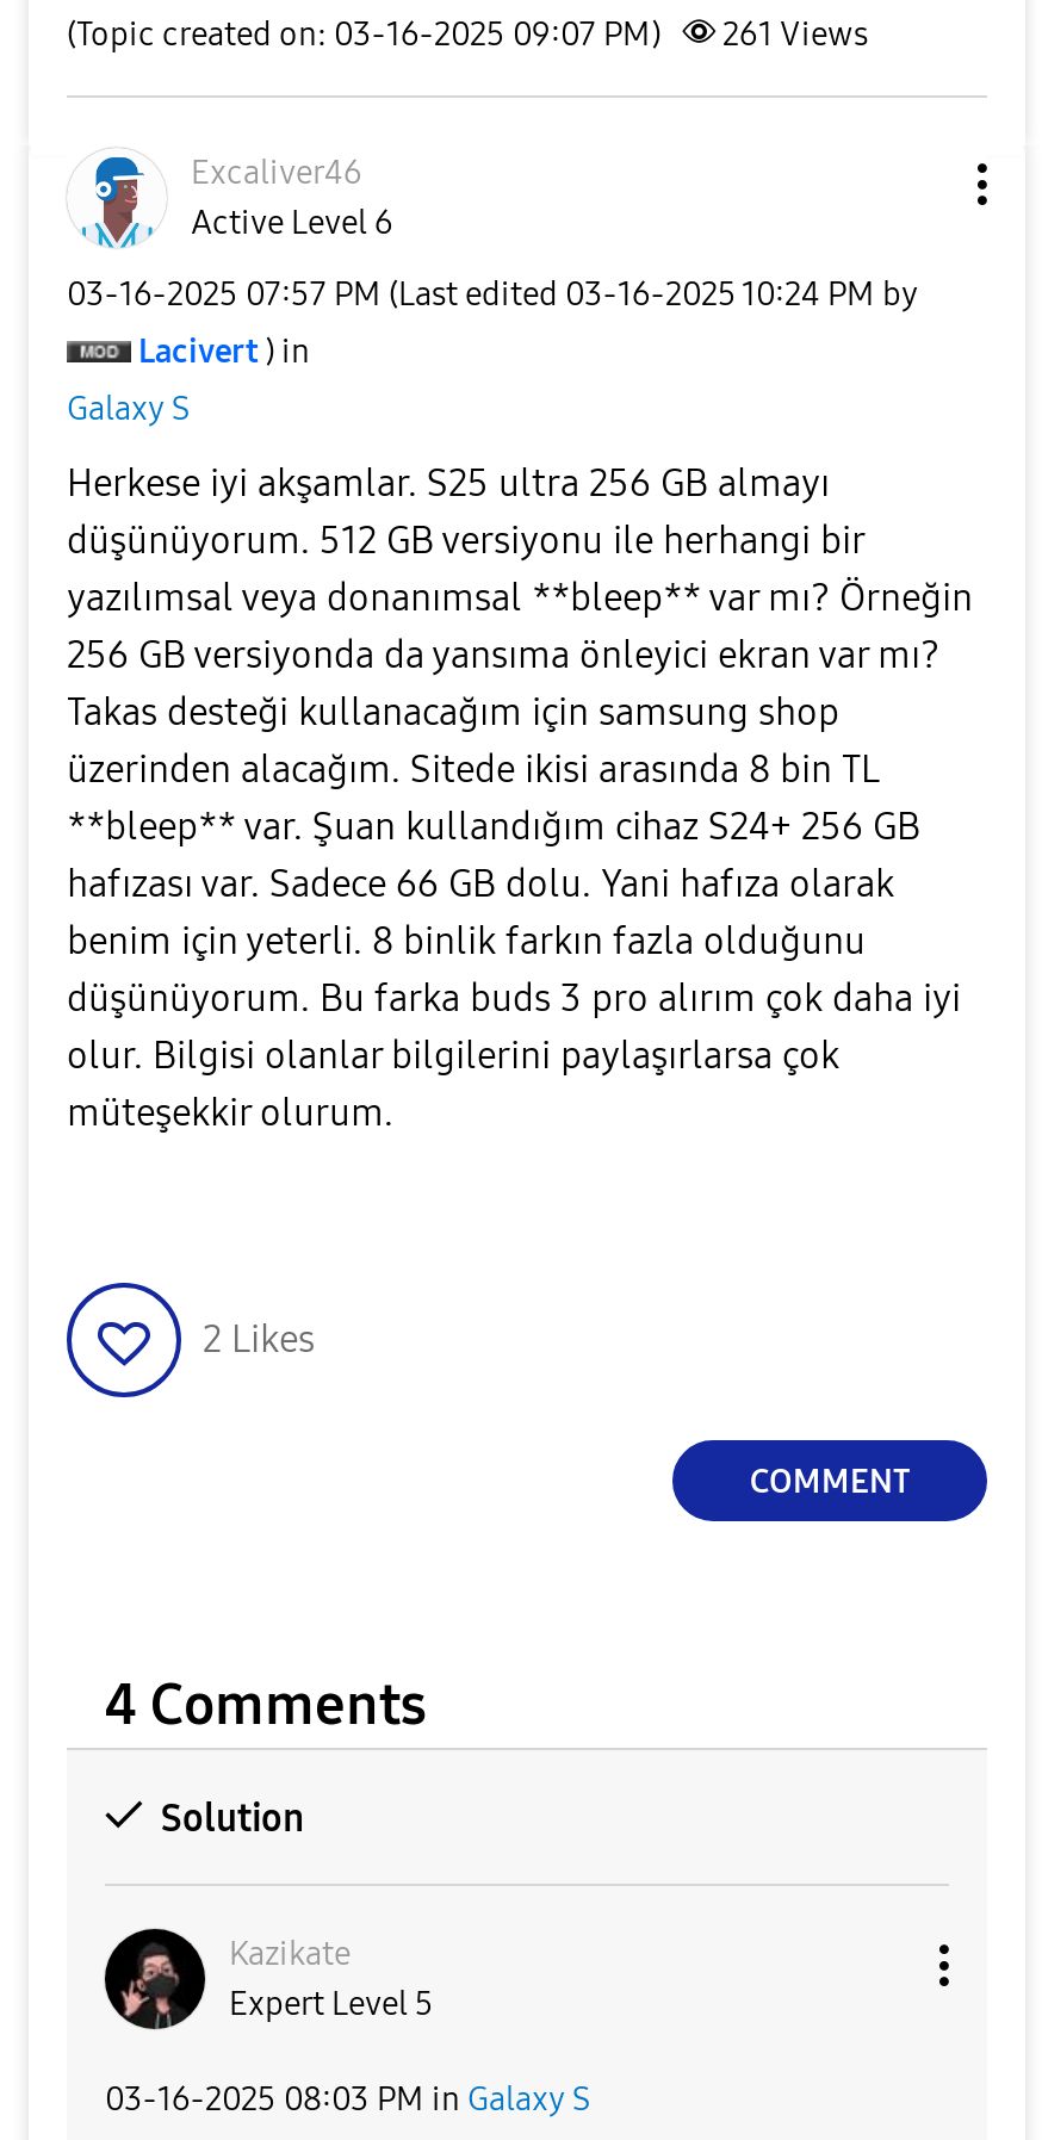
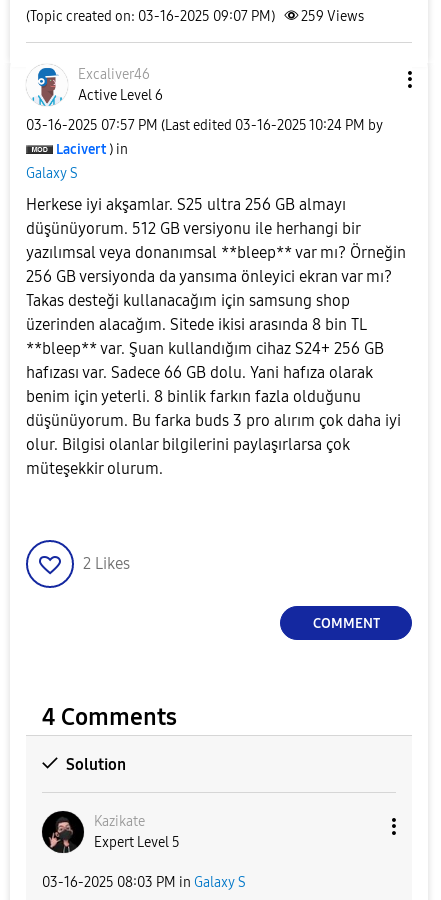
[67,14,868,55] (Topic created on: 03-16-2025 09:07 PM) 261 Views -> [26,8,364,25] (Topic created on: 03-16-2025 09:07 PM) 259 Views

